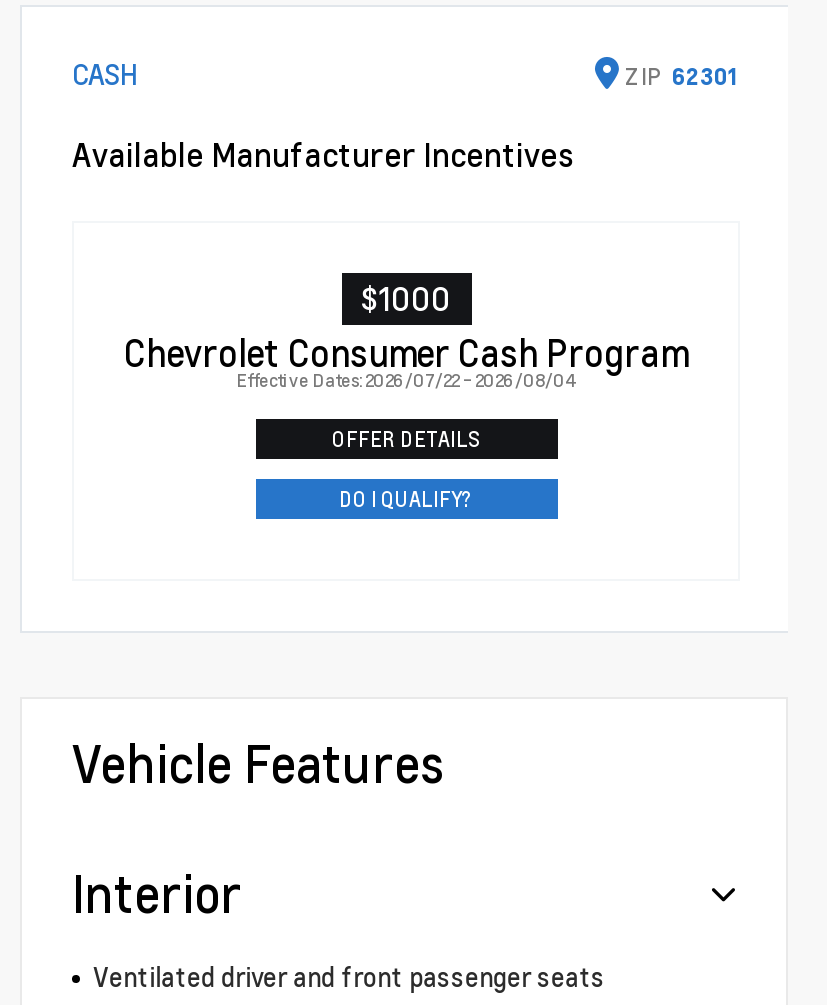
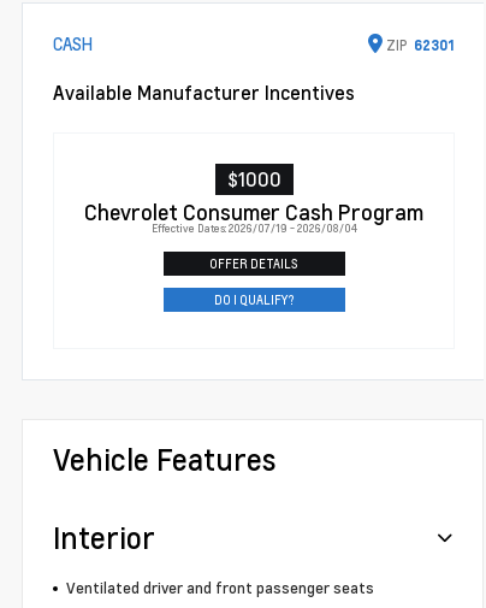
[237,367,575,393] Effective Dates: 2026/07/22 - 2026/08/04 -> [151,220,357,236] Effective Dates: 2026/07/19 - 2026/08/04

